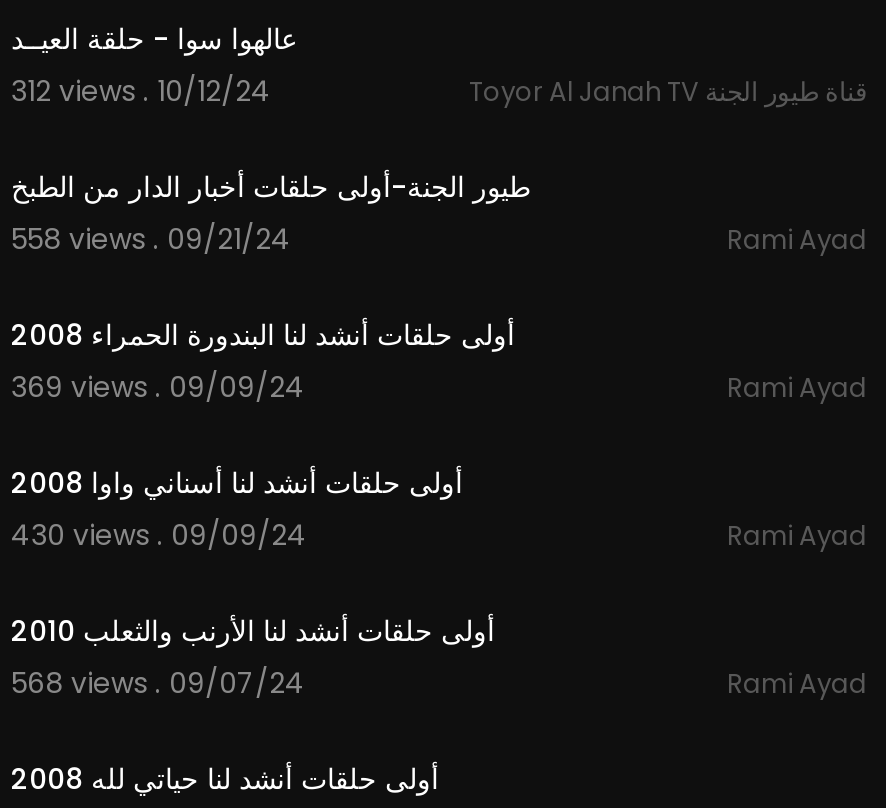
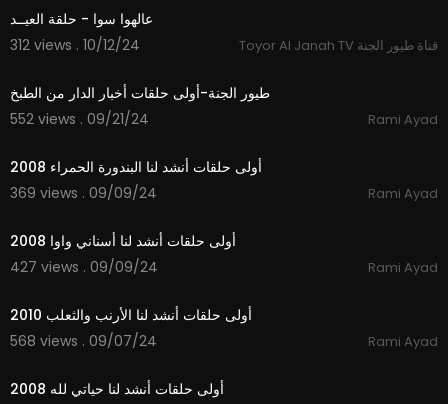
[11,219,291,259] 558 views . 09/21/24 -> [10,109,149,129] 552 views . 09/21/24
[11,515,307,555] 430 views . 09/09/24 -> [10,257,158,277] 427 views . 09/09/24

